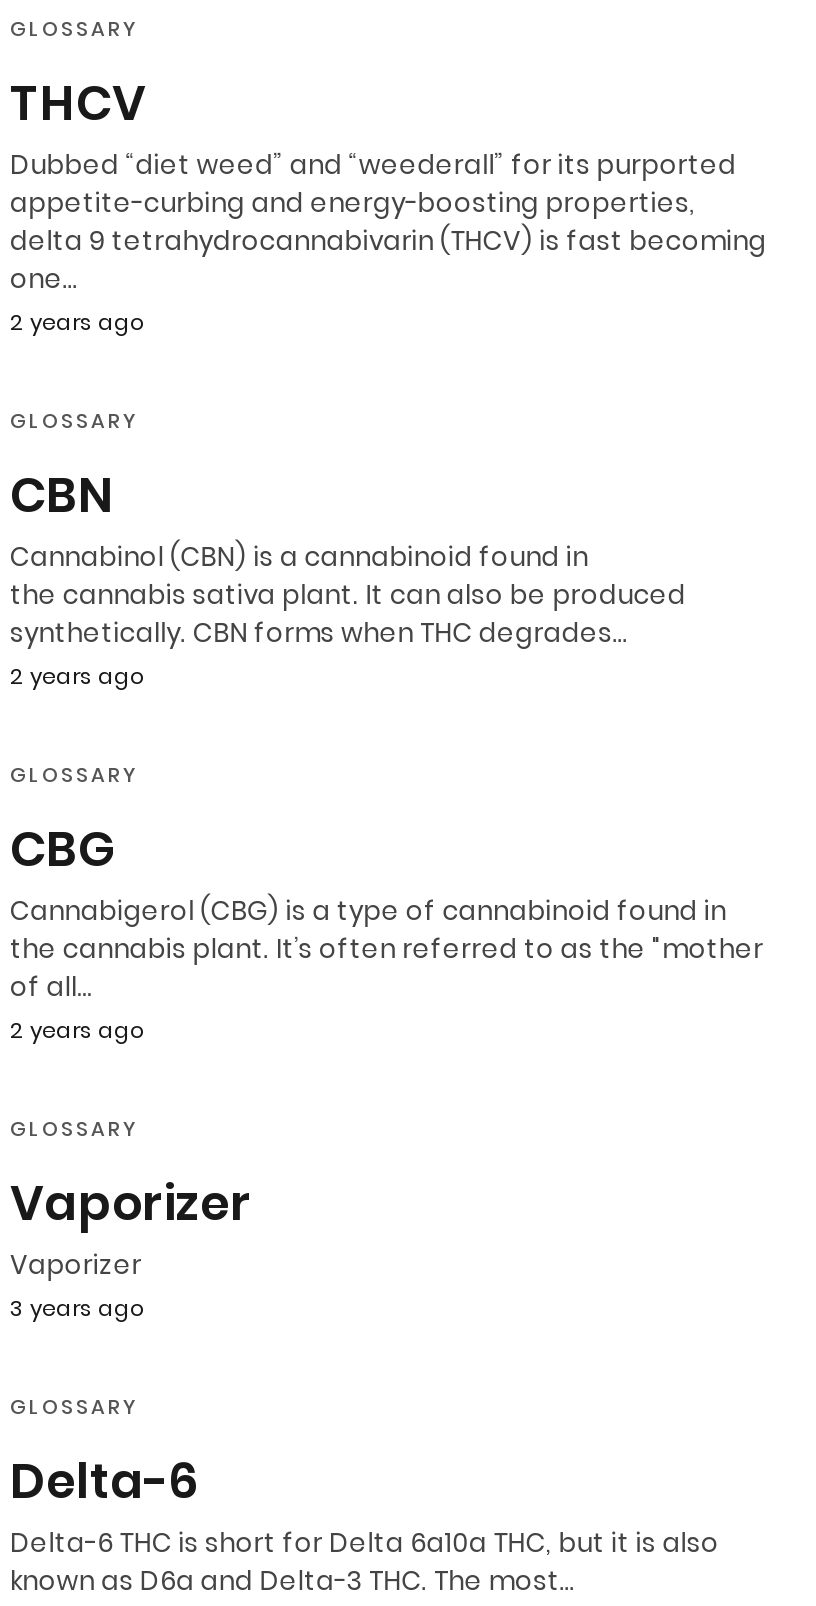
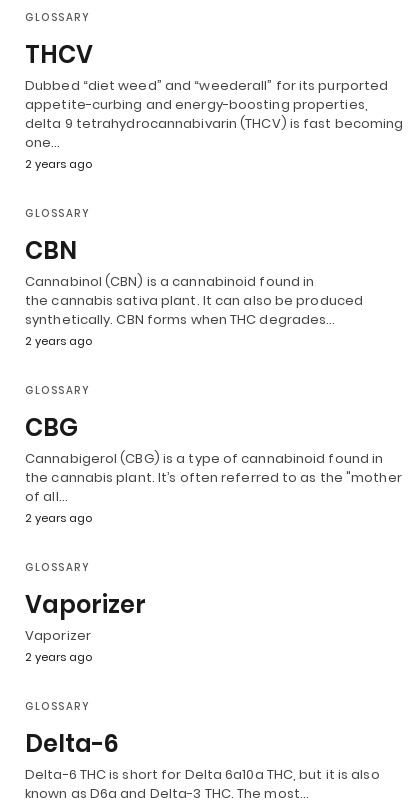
[10,1291,144,1323] 3 years ago -> [25,649,92,665] 2 years ago

